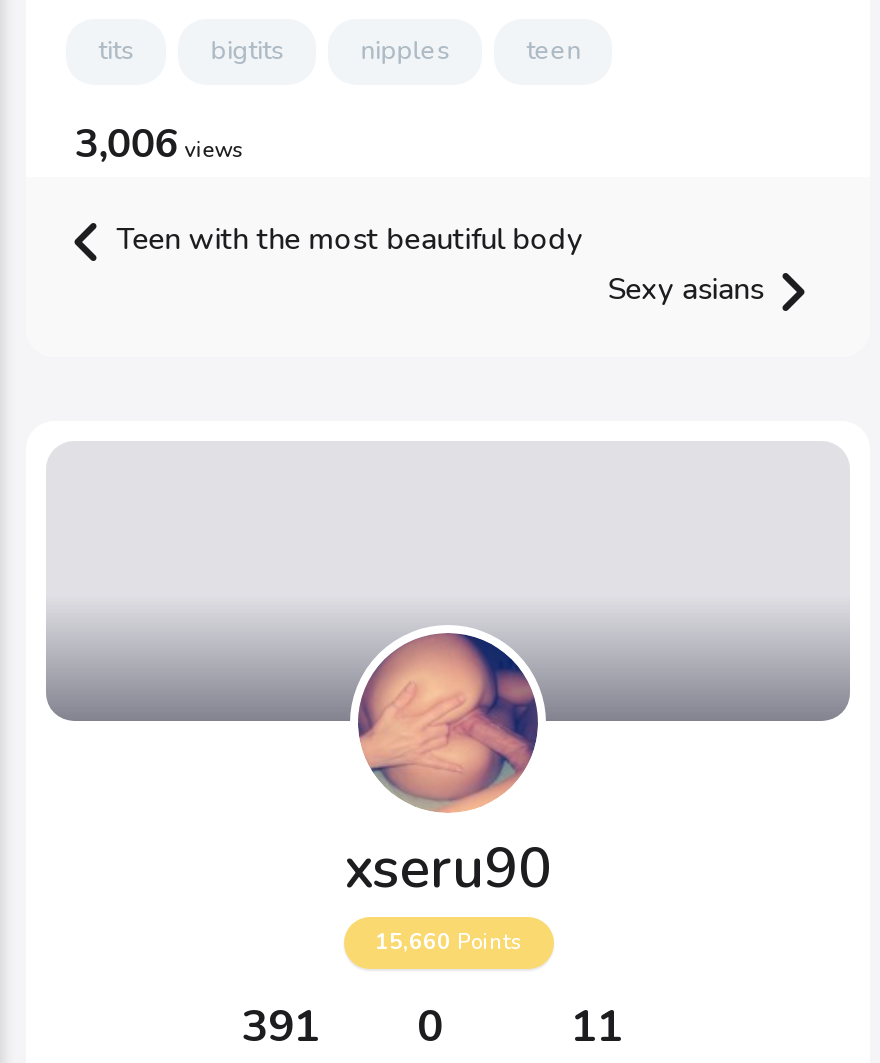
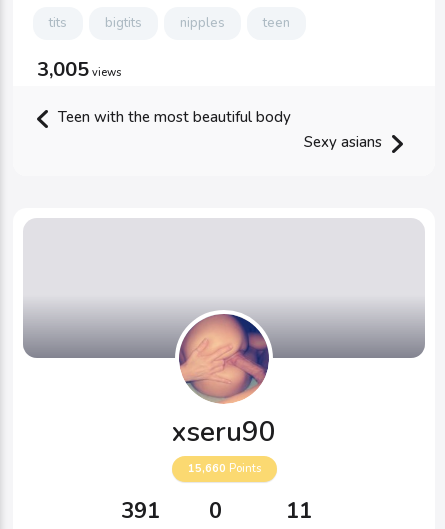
[74,117,242,171] 3,006views -> [37,56,121,83] 3,005views

